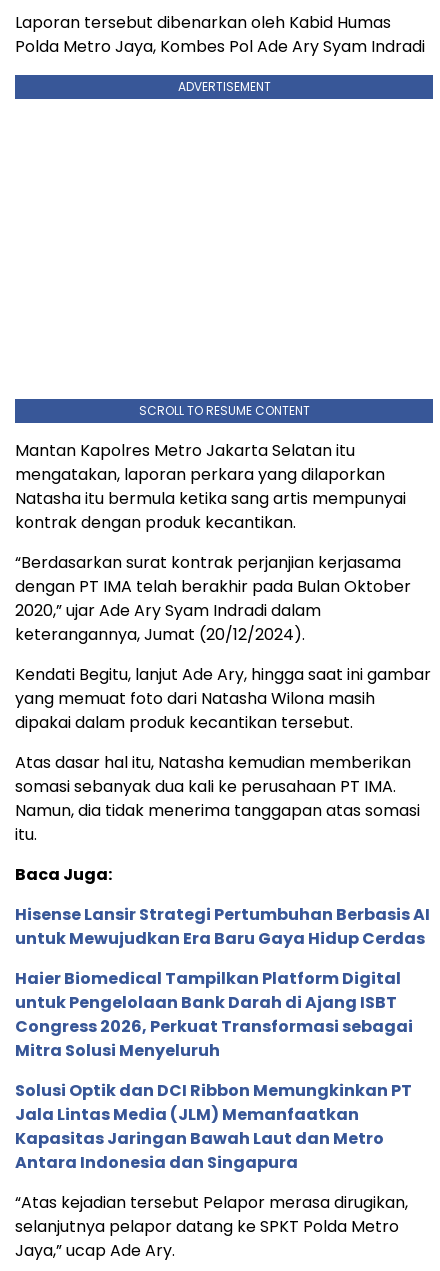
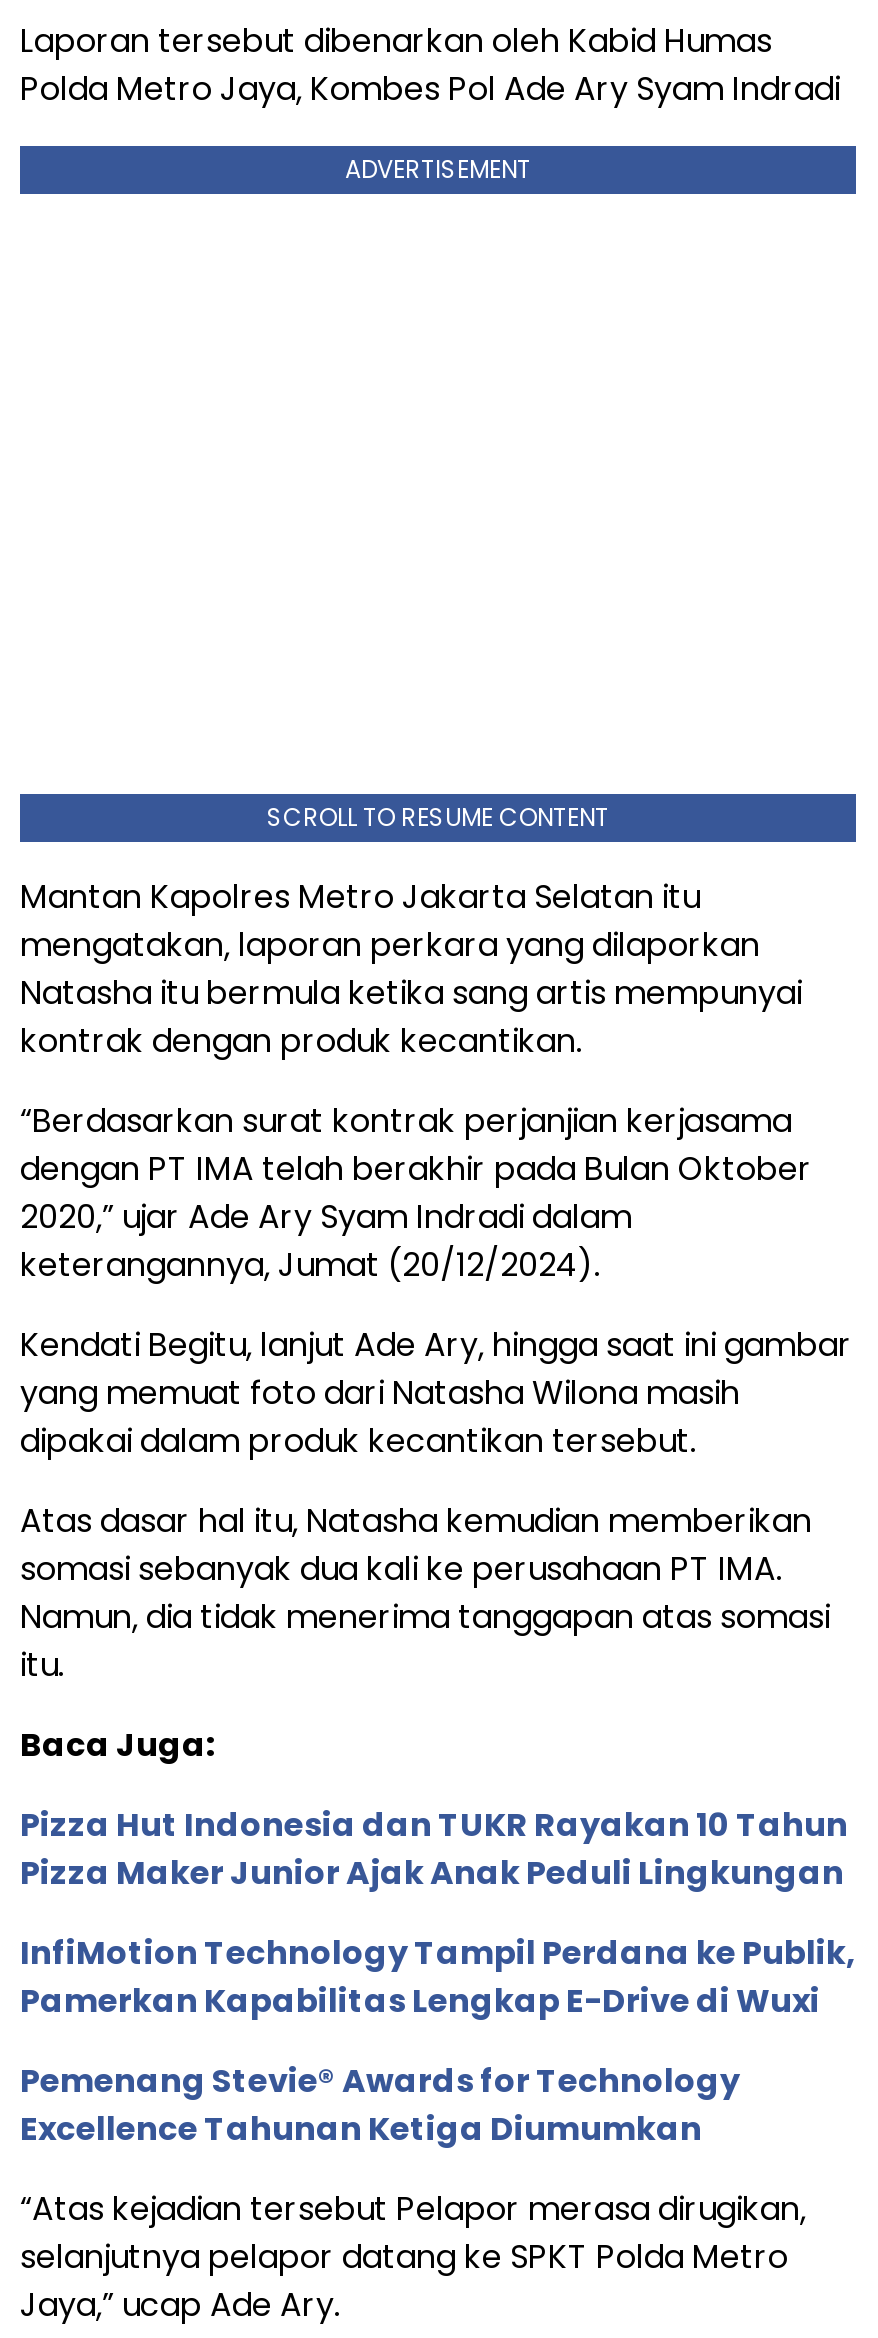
[15,903,430,950] Hisense Lansir Strategi Pertumbuhan Berbasis AI | untuk Mewujudkan Era Baru Gaya Hidup Cerdas -> [20,1801,848,1895] Pizza Hut Indonesia dan TUKR Rayakan 10 Tahun | Pizza Maker Junior Ajak Anak Peduli Lingkungan
[15,967,413,1062] Haier Biomedical Tampilkan Platform Digital | untuk Pengelolaan Bank Darah di Ajang ISBT | Congress 2026, Perkuat Transformasi sebagai | Mitra Solusi Menyeluruh -> [20,1929,856,2023] InfiMotion Technology Tampil Perdana ke Publik, | Pamerkan Kapabilitas Lengkap E-Drive di Wuxi
[15,1079,412,1174] Solusi Optik dan DCI Ribbon Memungkinkan PT | Jala Lintas Media (JLM) Memanfaatkan | Kapasitas Jaringan Bawah Laut dan Metro | Antara Indonesia dan Singapura -> [20,2057,740,2151] Pemenang Stevie® Awards for Technology | Excellence Tahunan Ketiga Diumumkan

